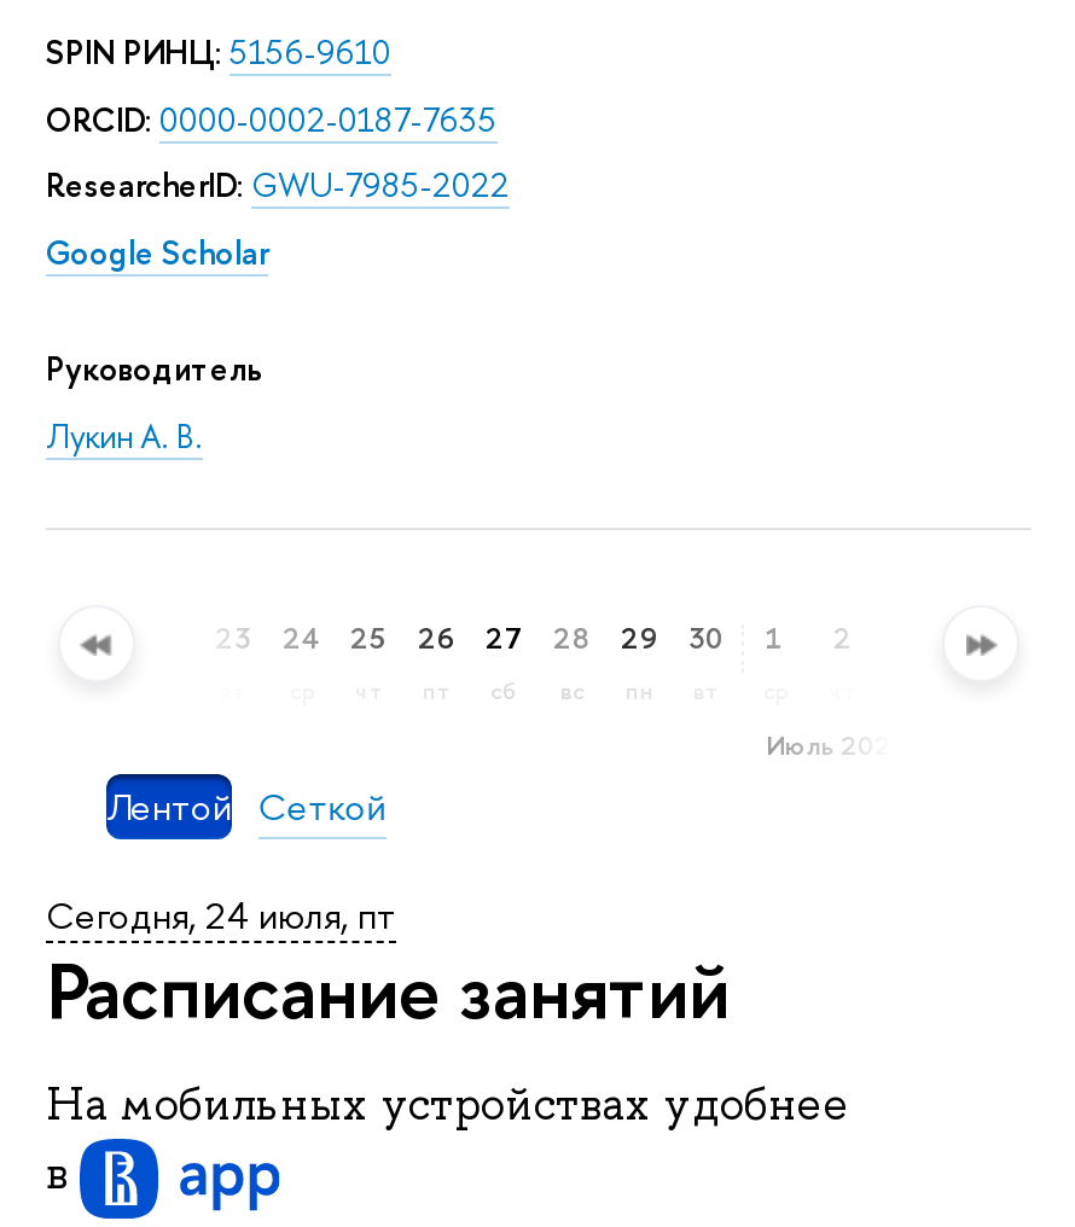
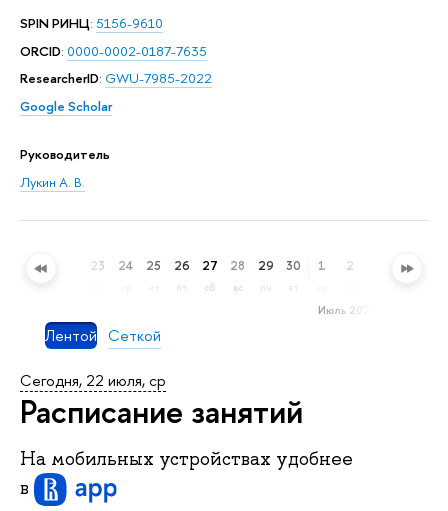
[46,891,396,942] Сегодня, 24 июля, пт -> [20,370,166,391] Сегодня, 22 июля, ср

